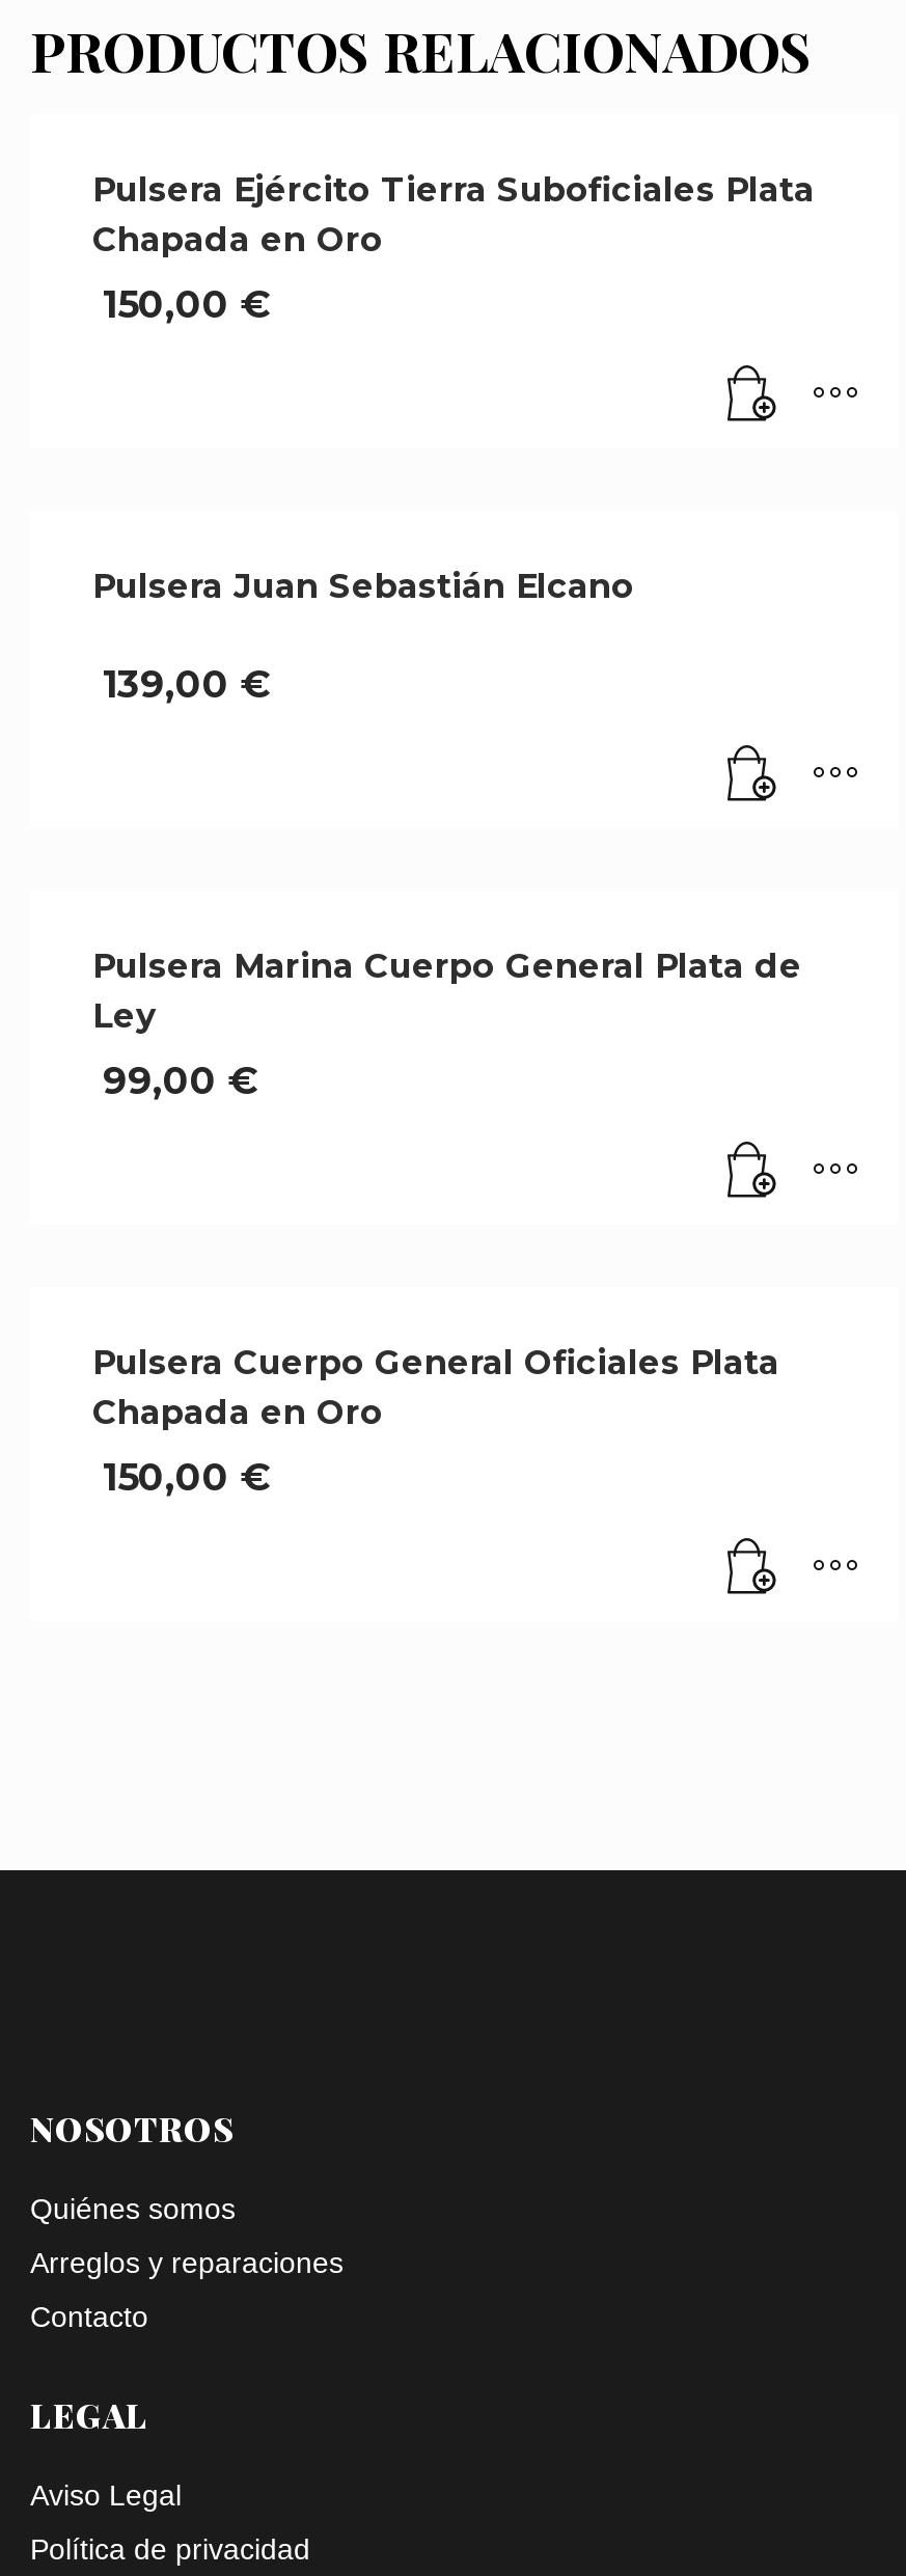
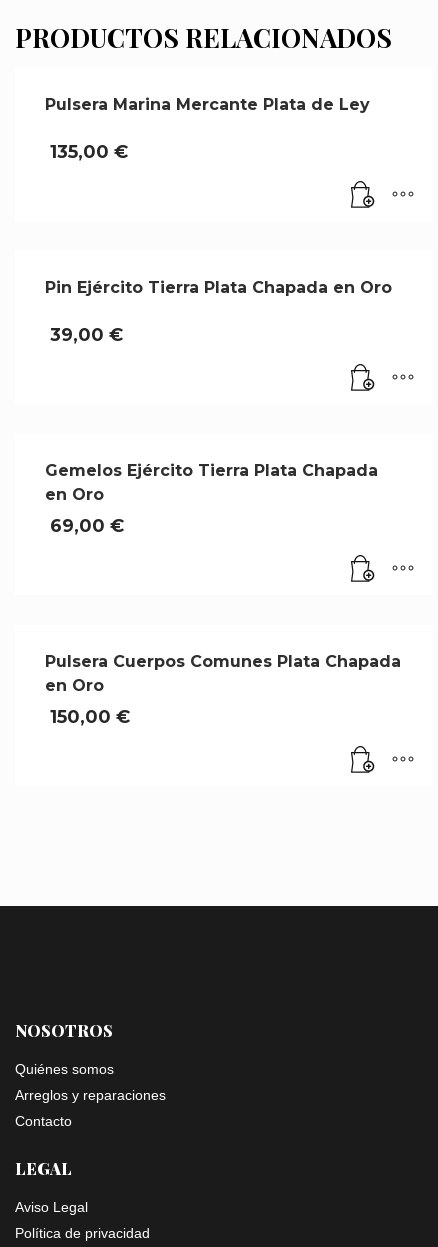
[92,170,815,259] Pulsera Ejército Tierra Suboficiales Plata | Chapada en Oro -> [45,95,370,114] Pulsera Marina Mercante Plata de Ley
[103,282,269,328] 150,00 € -> [50,141,128,163] 135,00 €
[92,566,634,606] Pulsera Juan Sebastián Elcano -> [45,278,392,297] Pin Ejército Tierra Plata Chapada en Oro
[103,662,269,708] 139,00 € -> [50,324,123,346] 39,00 €
[92,946,802,1036] Pulsera Marina Cuerpo General Plata de | Ley -> [45,461,378,504] Gemelos Ejército Tierra Plata Chapada | en Oro
[103,1058,256,1104] 99,00 € -> [50,515,124,537] 69,00 €
[92,1343,779,1432] Pulsera Cuerpo General Oficiales Plata | Chapada en Oro -> [45,652,401,695] Pulsera Cuerpos Comunes Plata Chapada | en Oro

